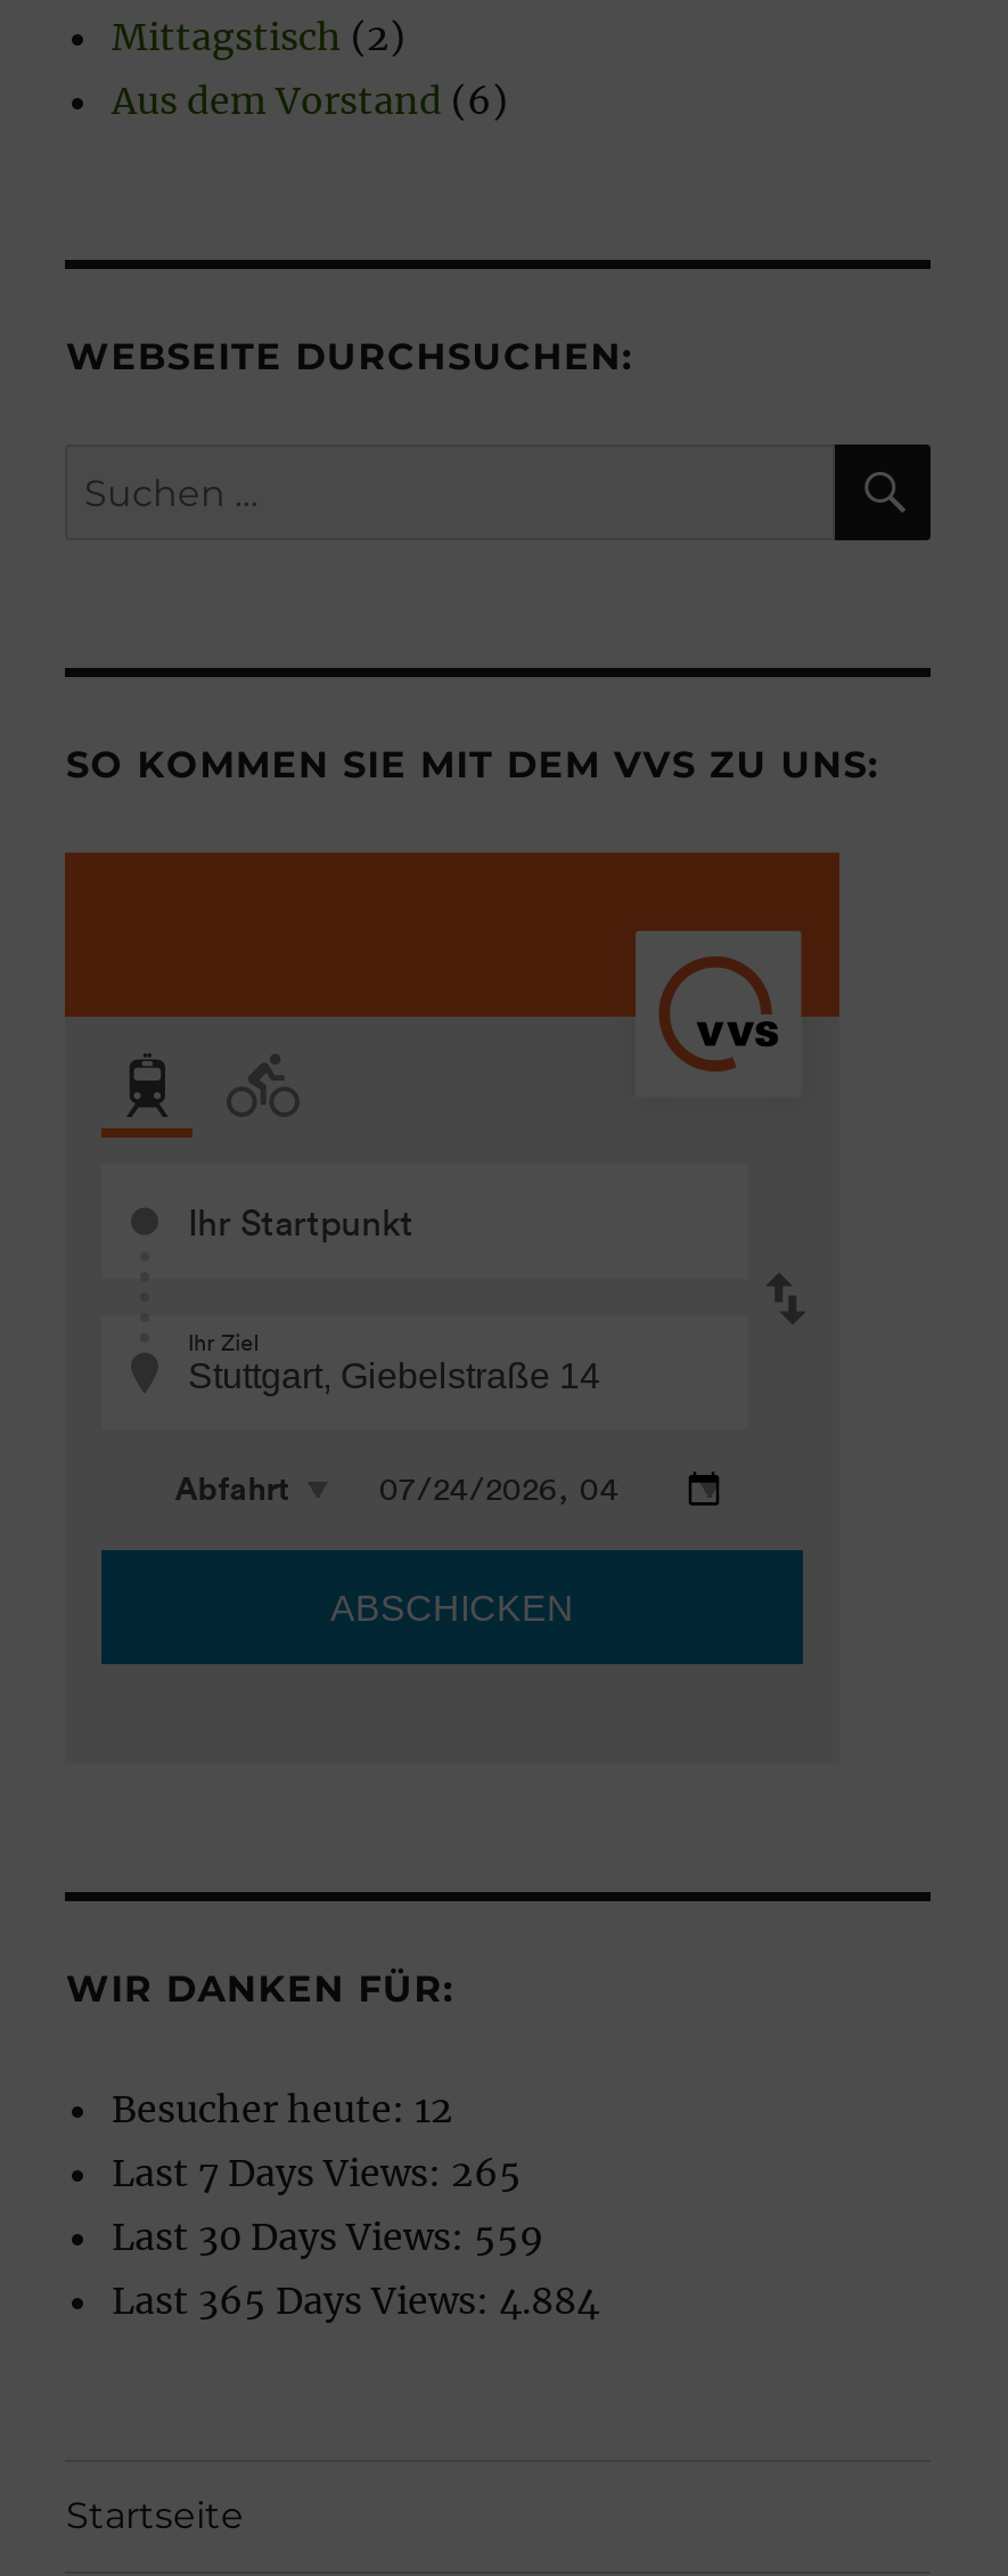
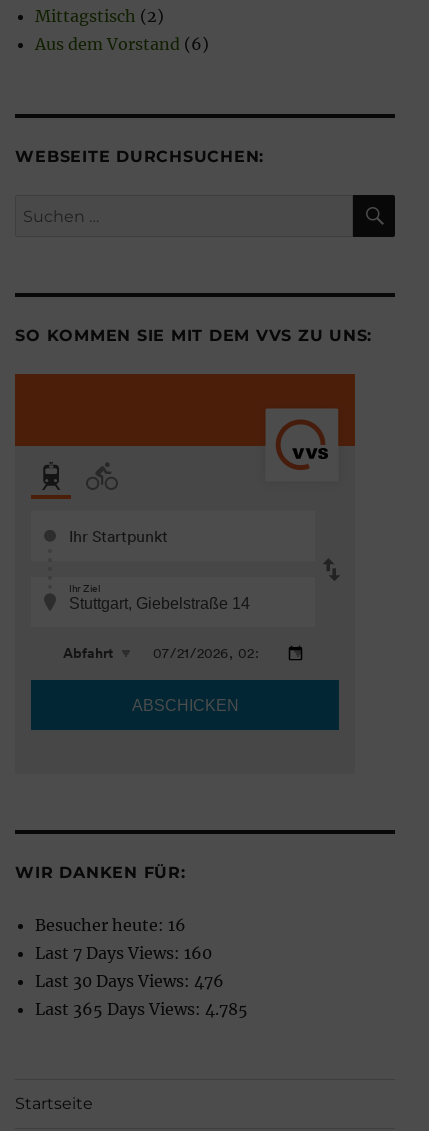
[112,2085,453,2131] Besucher heute: 12 -> [35,915,186,935] Besucher heute: 16
[112,2149,522,2195] Last 7 Days Views: 265 -> [35,943,212,963] Last 7 Days Views: 160
[112,2213,544,2258] Last 30 Days Views: 559 -> [35,971,224,991] Last 30 Days Views: 476
[112,2277,599,2322] Last 365 Days Views: 4.884 -> [35,999,248,1019] Last 365 Days Views: 4.785

